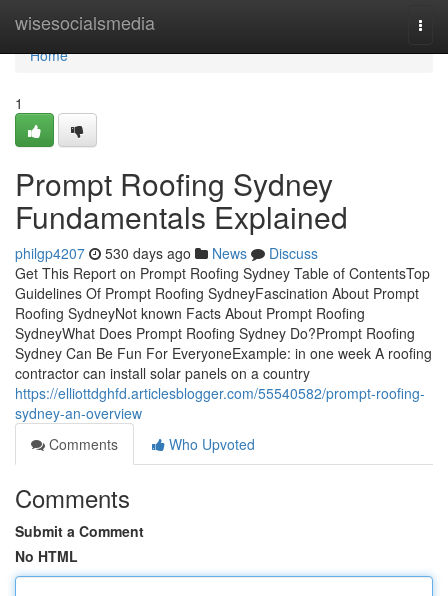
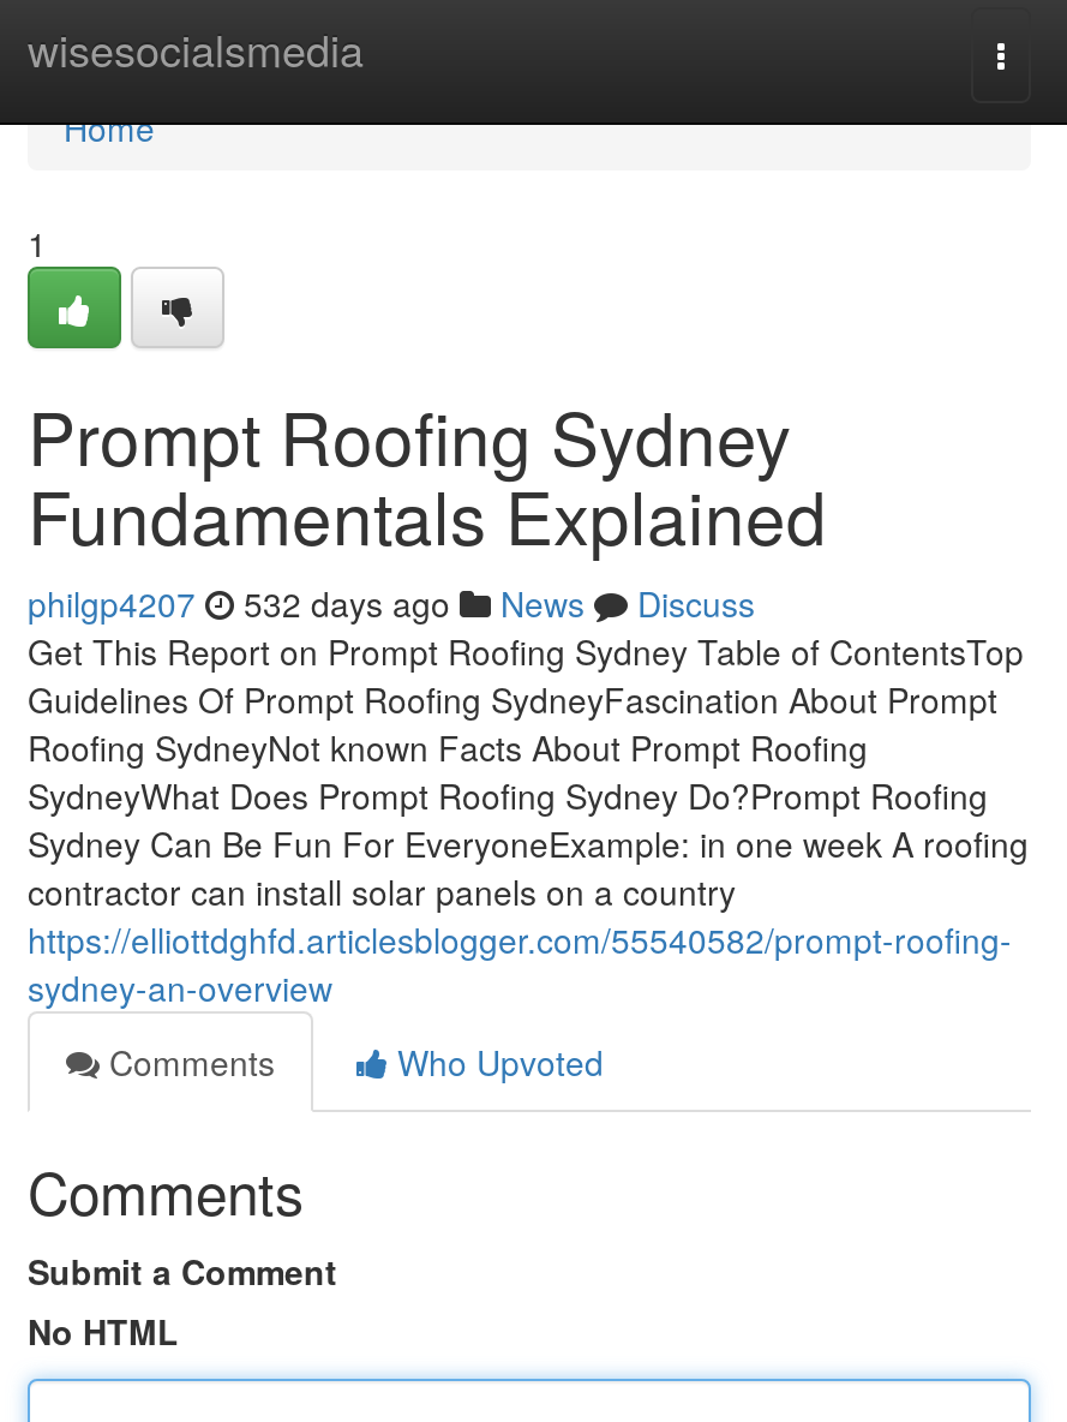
[15,243,318,263] philgp4207 530 days ago News Discuss -> [28,579,755,627] philgp4207 532 days ago News Discuss

